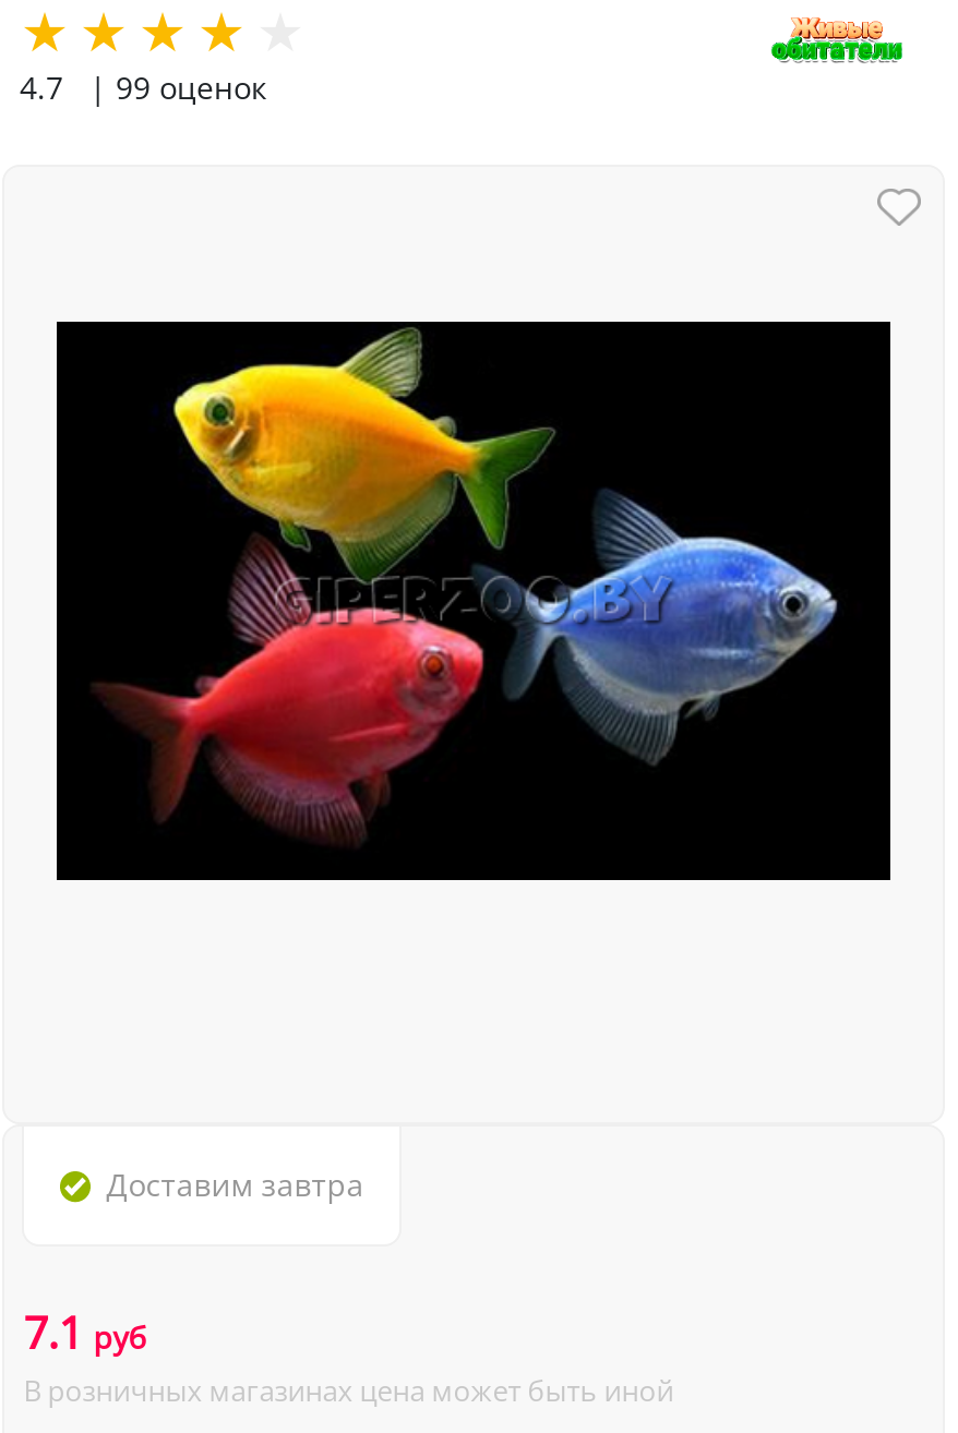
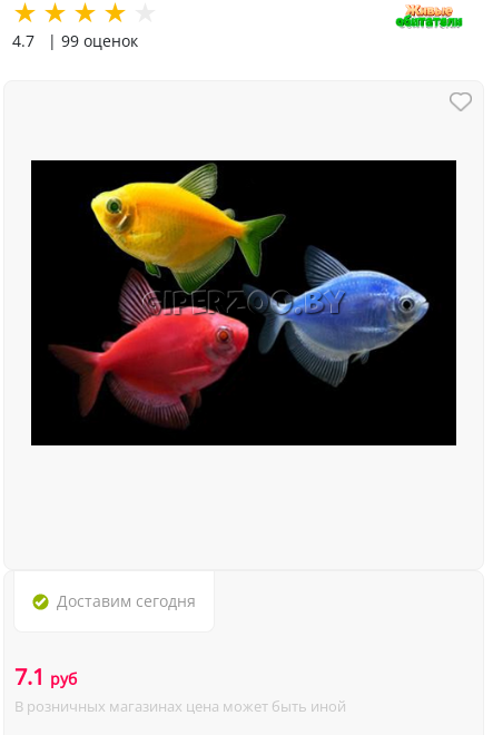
[106,1164,364,1205] Доставим завтра -> [56,590,196,611] Доставим сегодня

